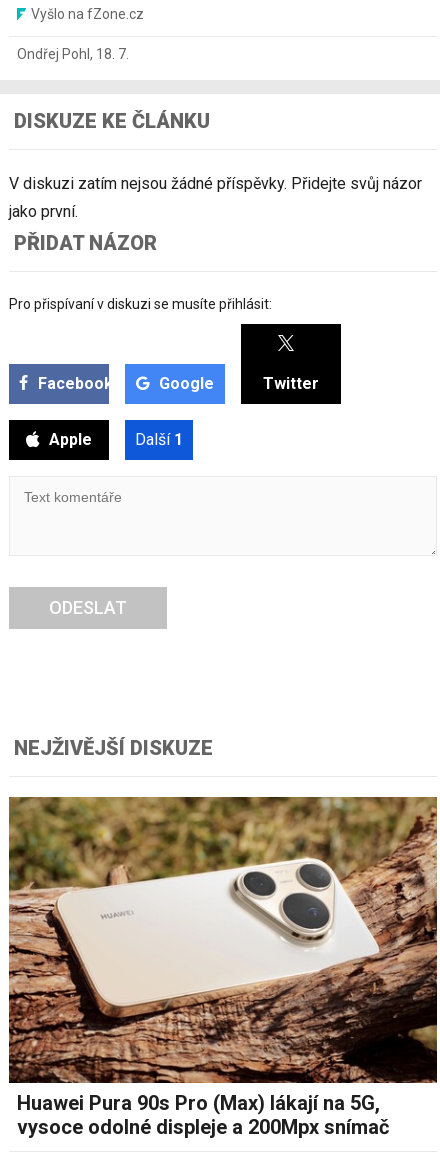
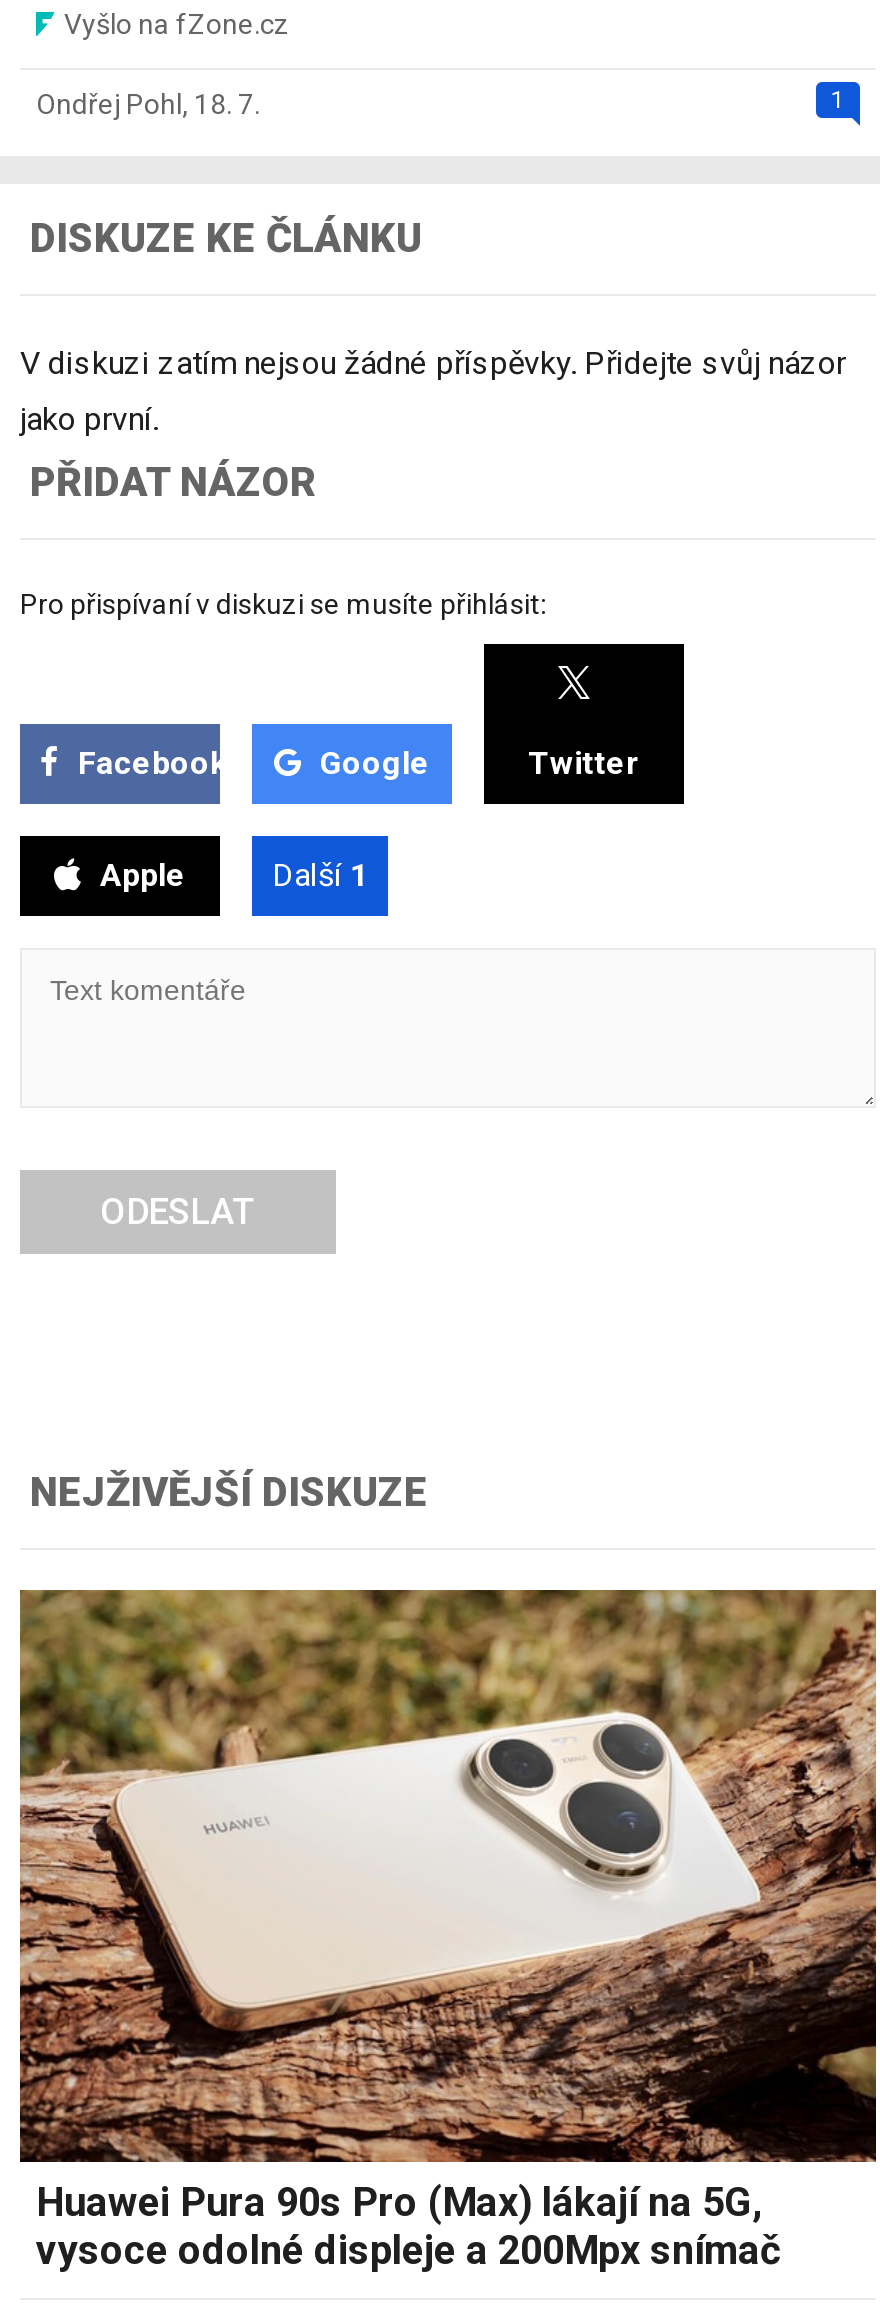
none -> [831,87,845,115] 1

